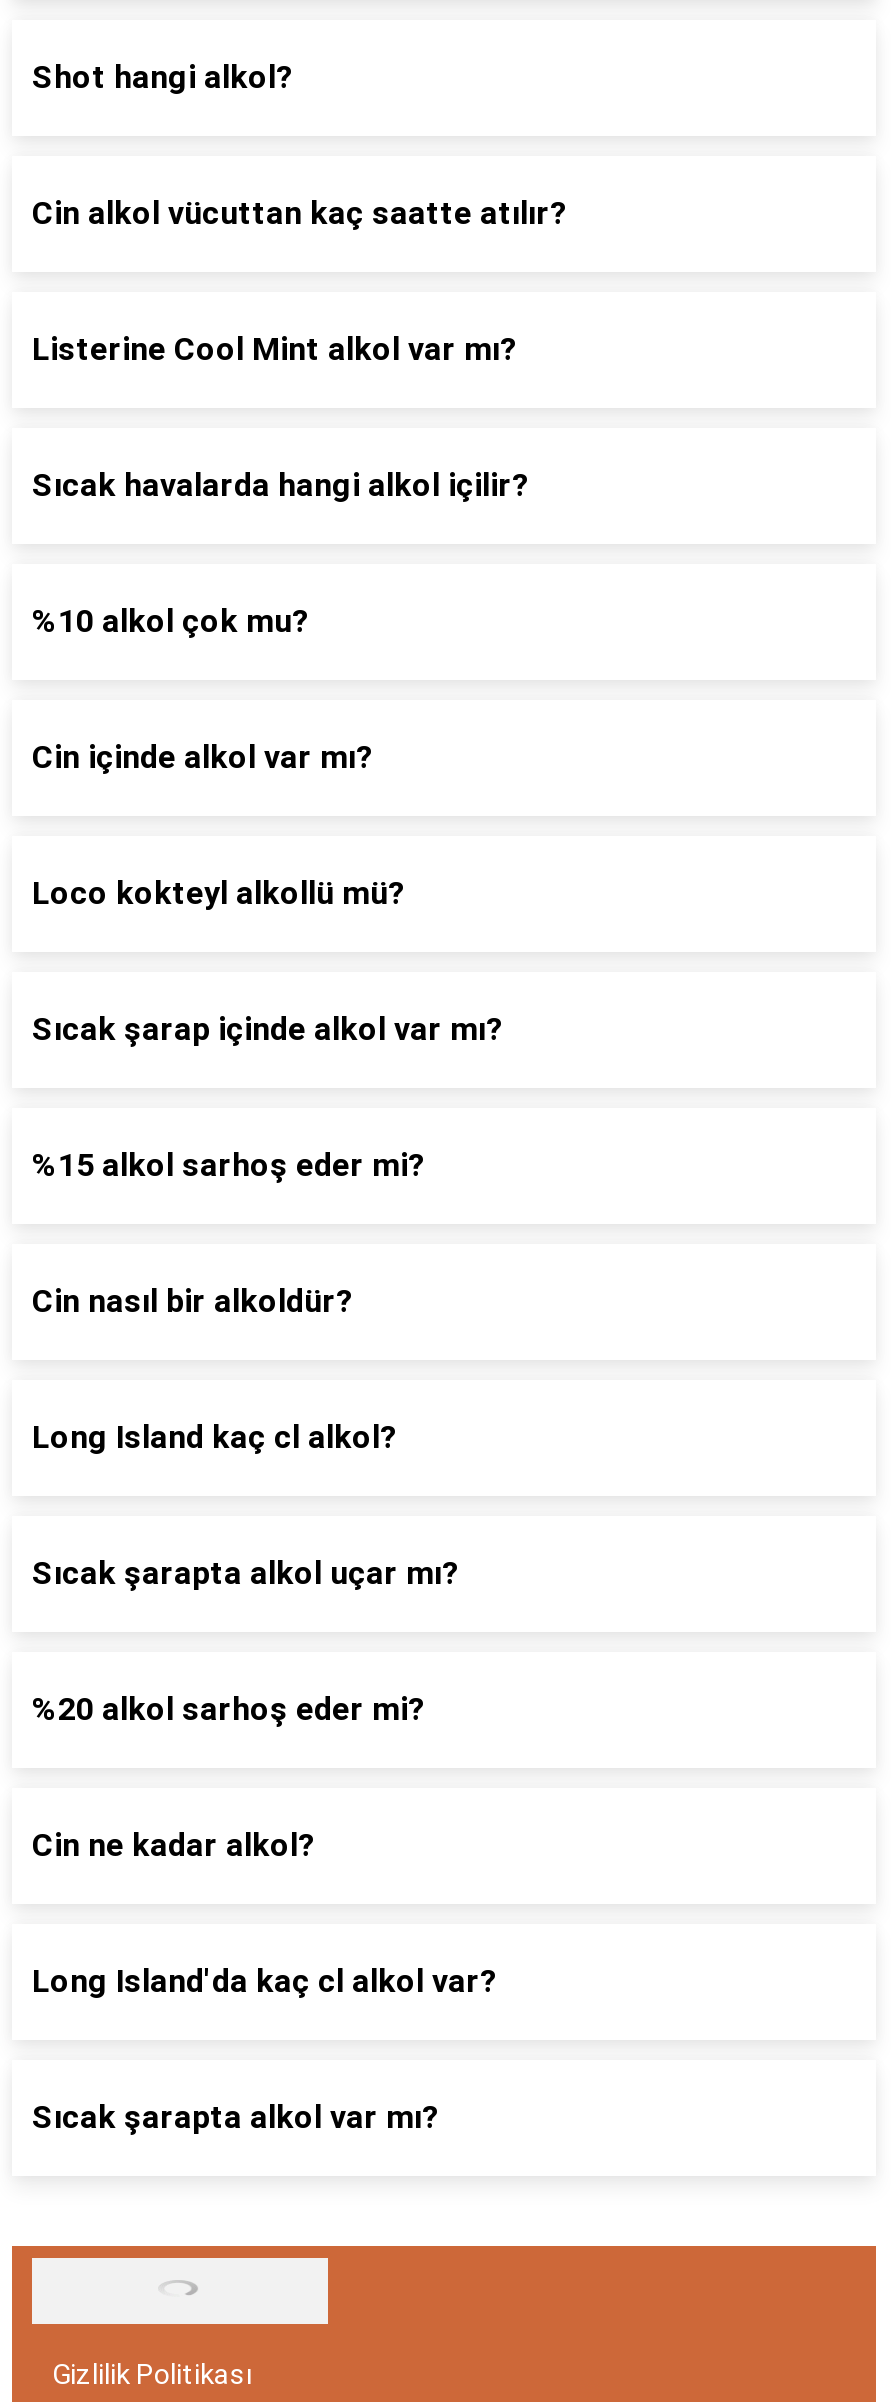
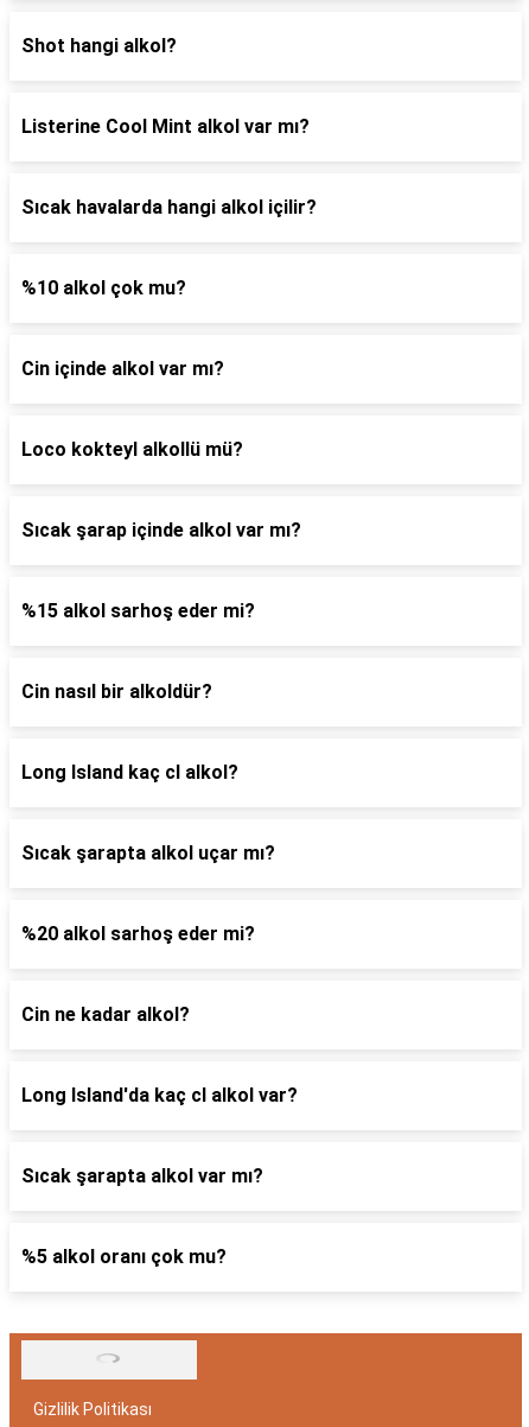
[32,194,568,232] Cin alkol vücuttan kaç saatte atılır? -> none
moved [32,330,530,2136] -> [21,115,317,1187]: Listerine Cool Mint alkol var mı? | Sıcak havalarda hangi alkol içilir? | %10 alkol çok mu? | ... | Long Island'da kaç cl alkol var? | Sıcak şarapta alkol var mı?
none -> [21,1245,227,1268] %5 alkol oranı çok mu?

